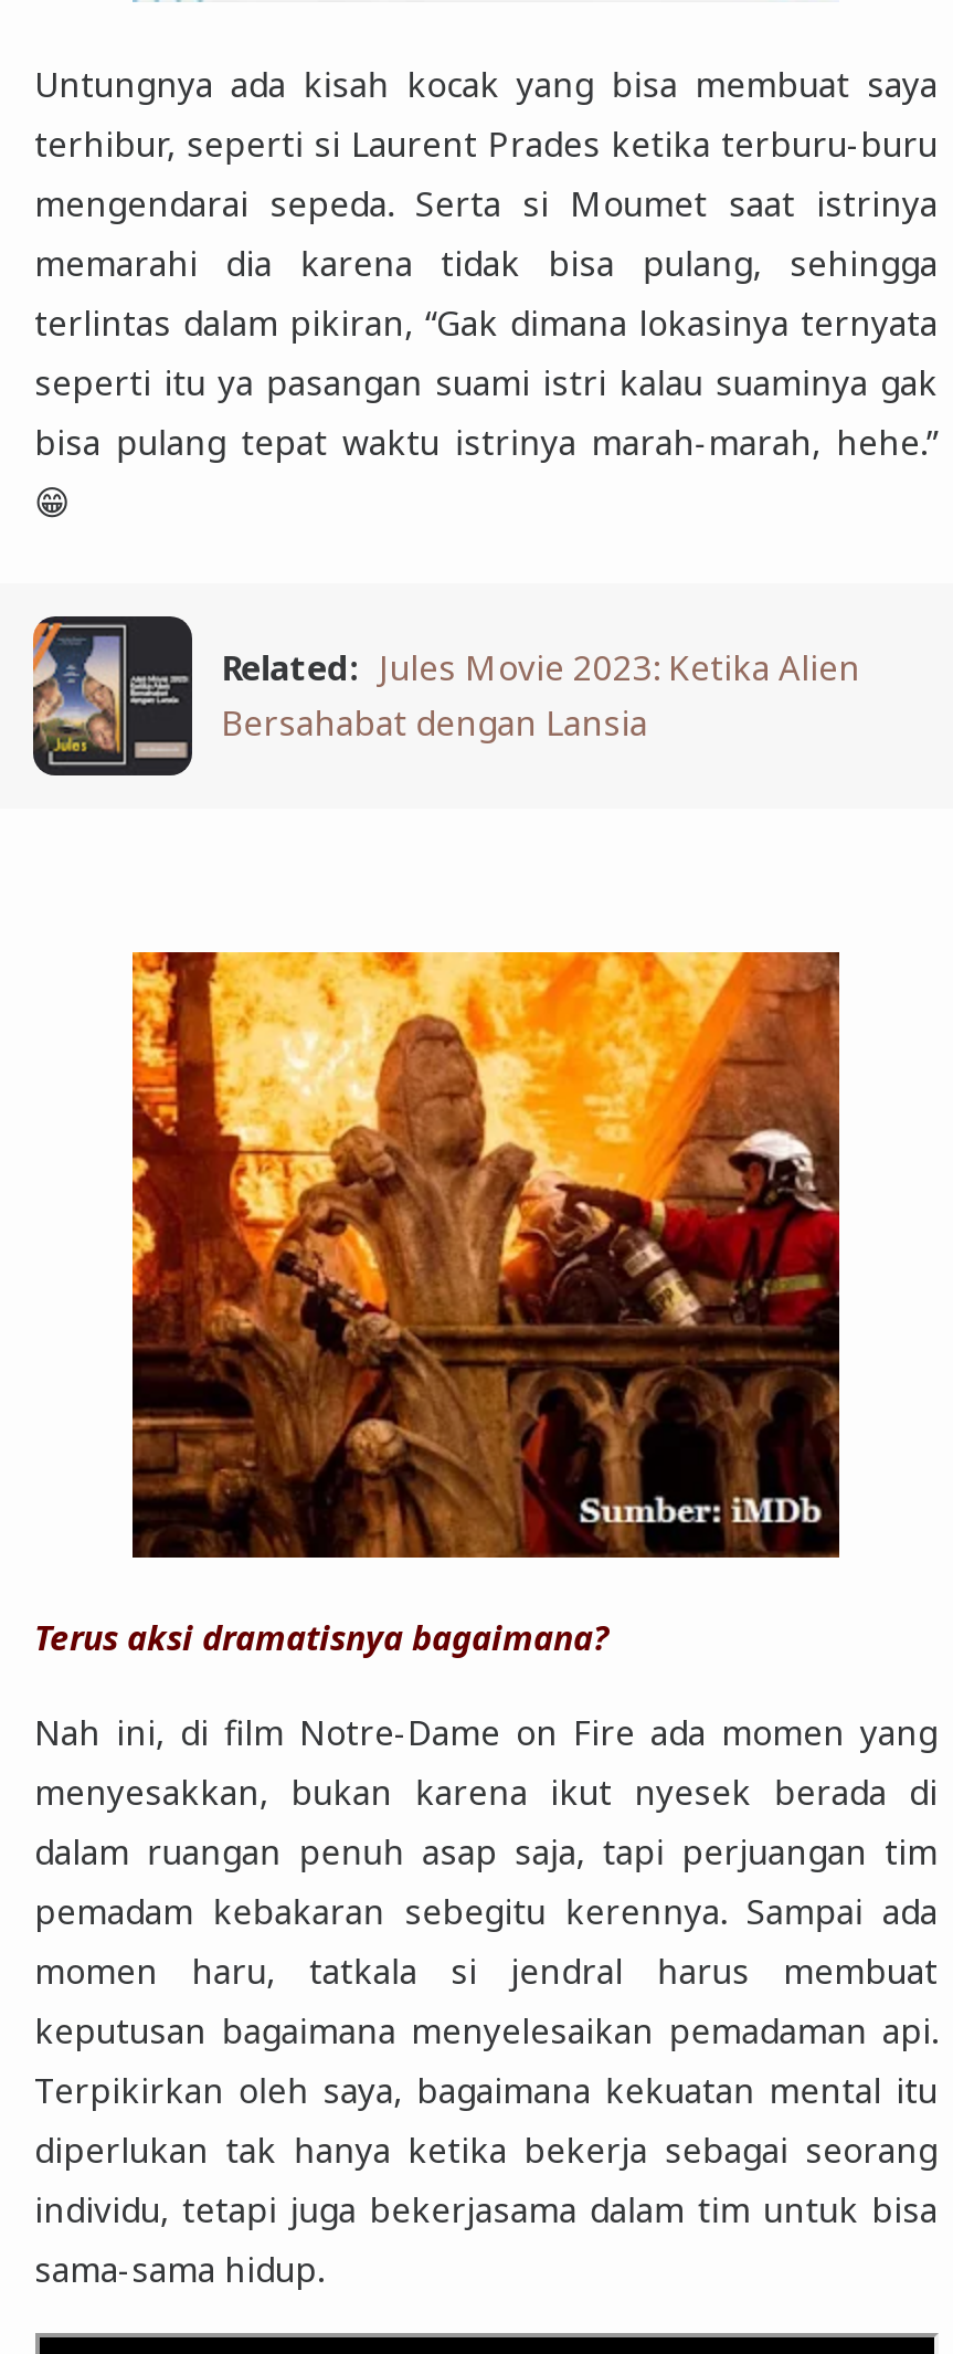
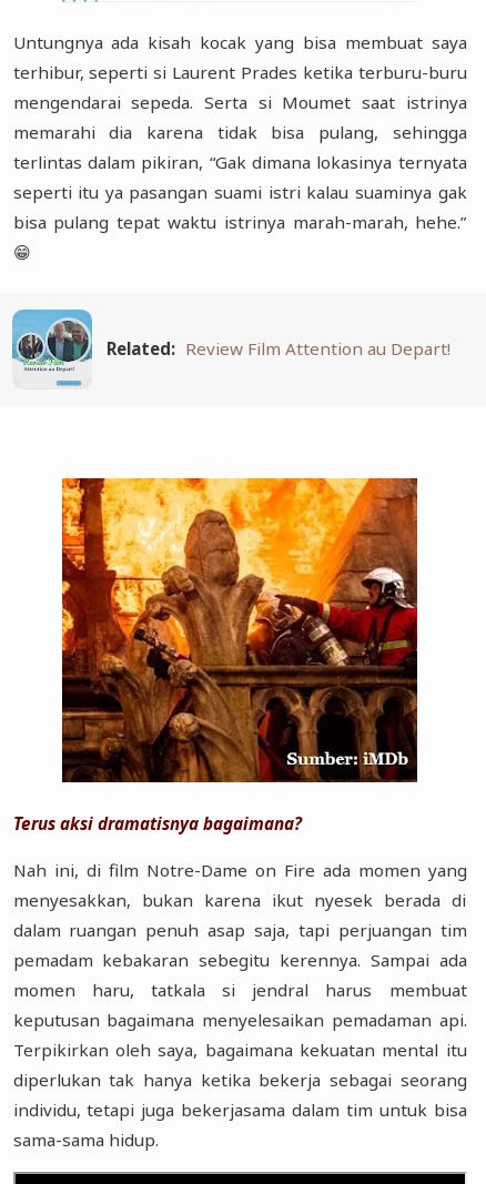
[31,614,860,778] [image] | Related: Jules Movie 2023: Ketika Alien | Bersahabat dengan Lansia -> [11,308,451,389] [image] | Related: Review Film Attention au Depart!

